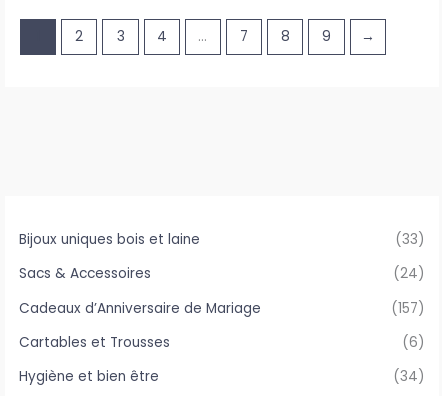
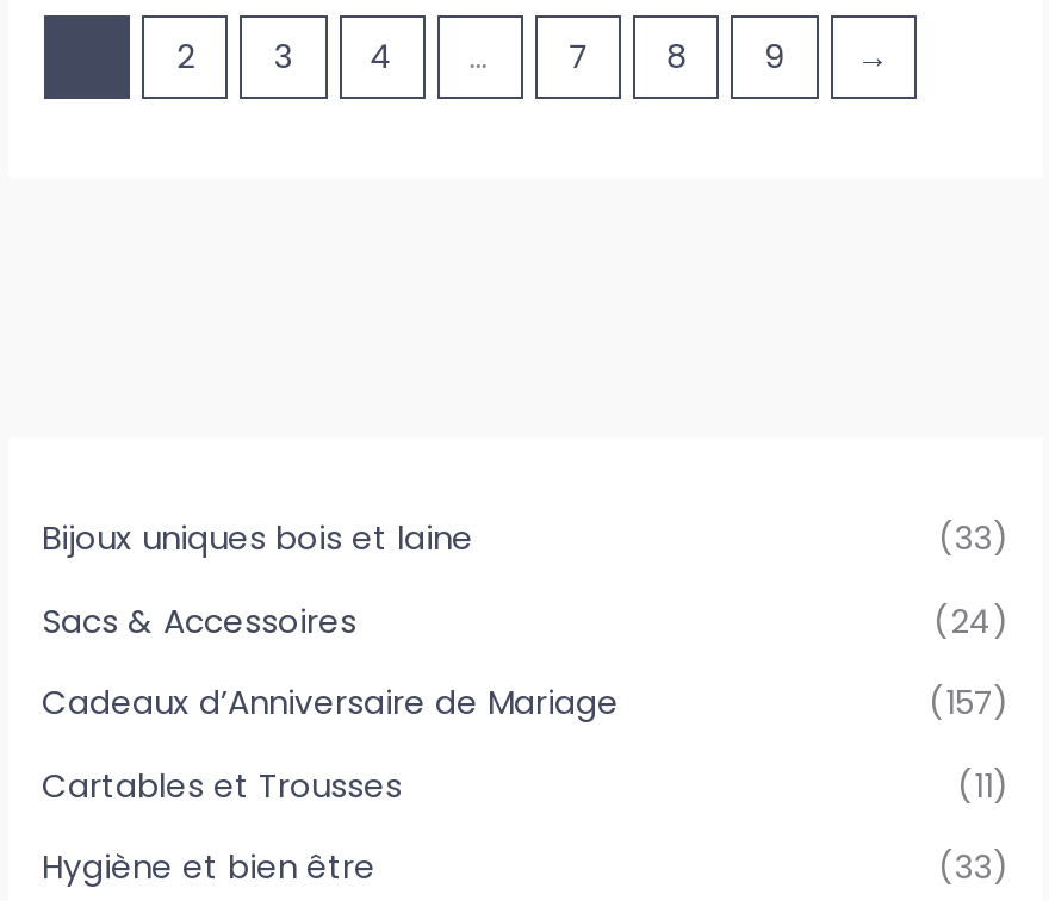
[402,333,425,352] (6) -> [957,763,1010,808] (11)
[393,367,425,386] (34) -> [938,845,1010,890] (33)

